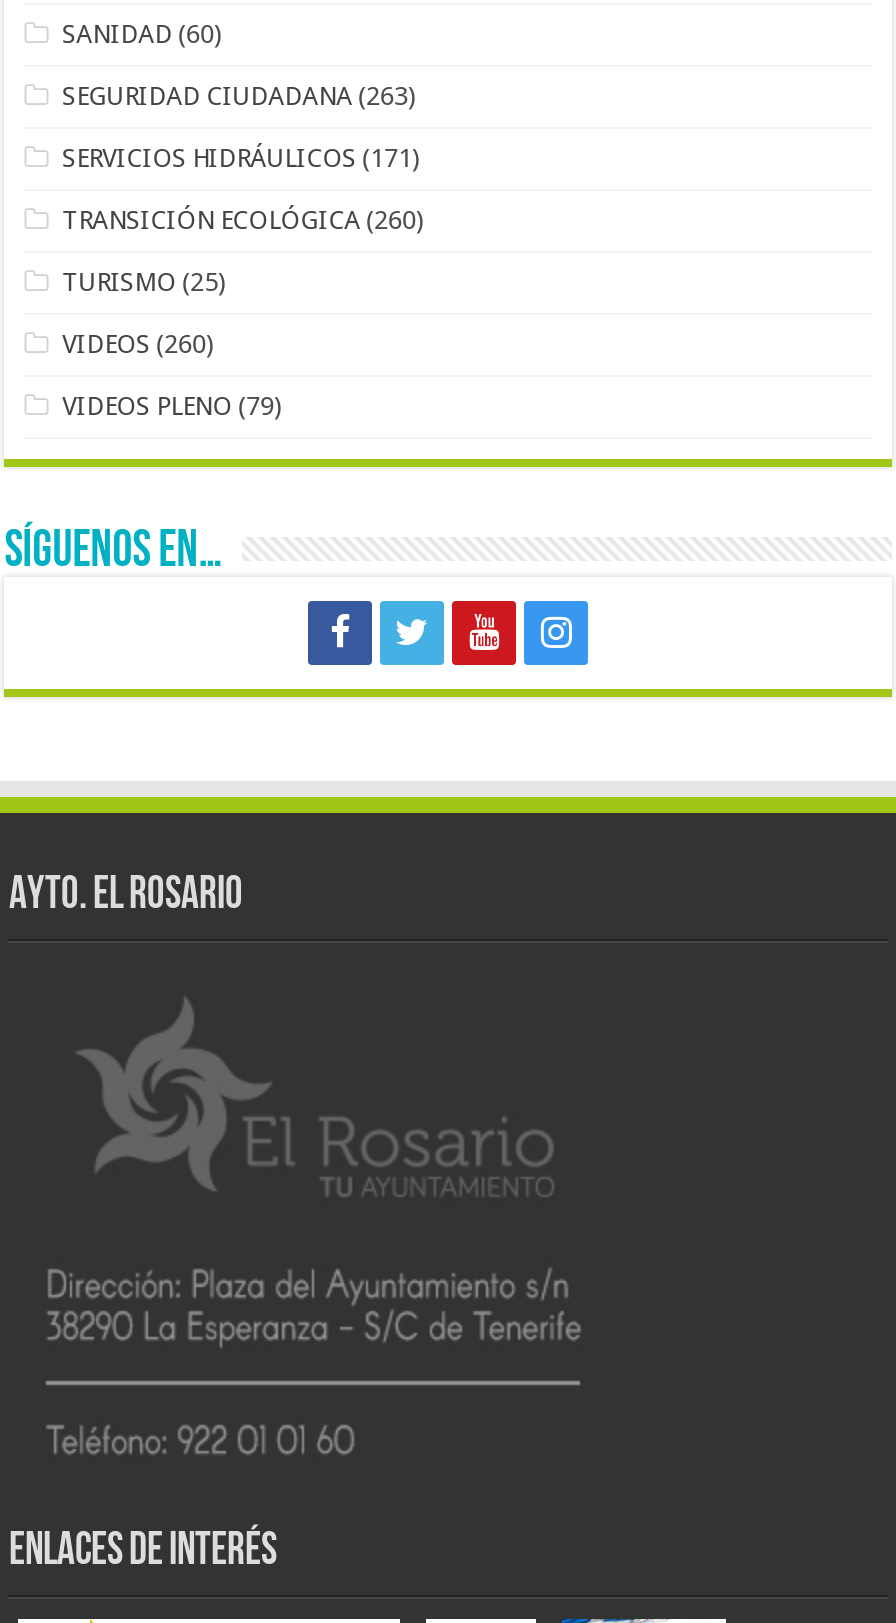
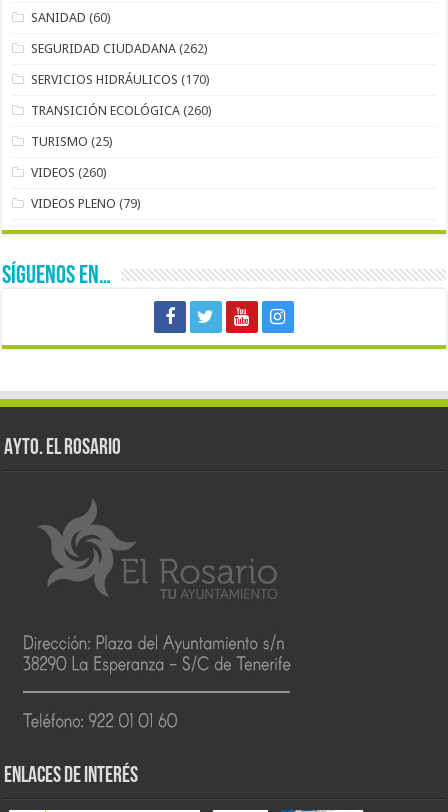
[62,81,416,111] SEGURIDAD CIUDADANA (263) -> [31,41,208,56] SEGURIDAD CIUDADANA (262)
[62,143,420,173] SERVICIOS HIDRÁULICOS (171) -> [31,72,210,87] SERVICIOS HIDRÁULICOS (170)

